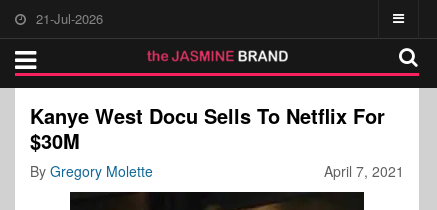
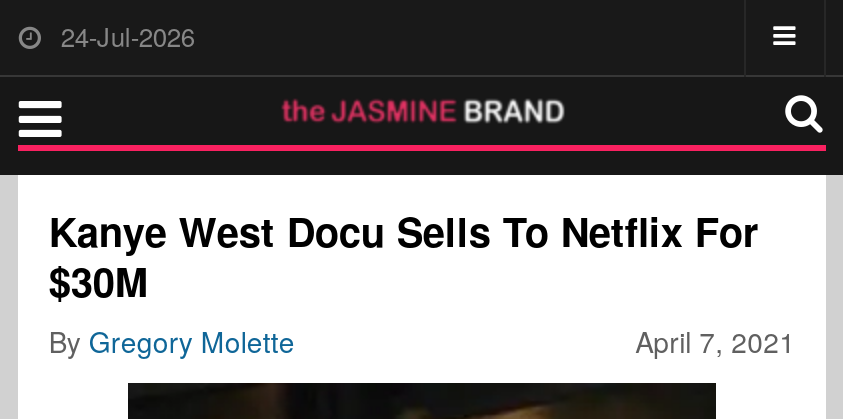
[36,9,103,28] 21-Jul-2026 -> [61,17,195,55] 24-Jul-2026

